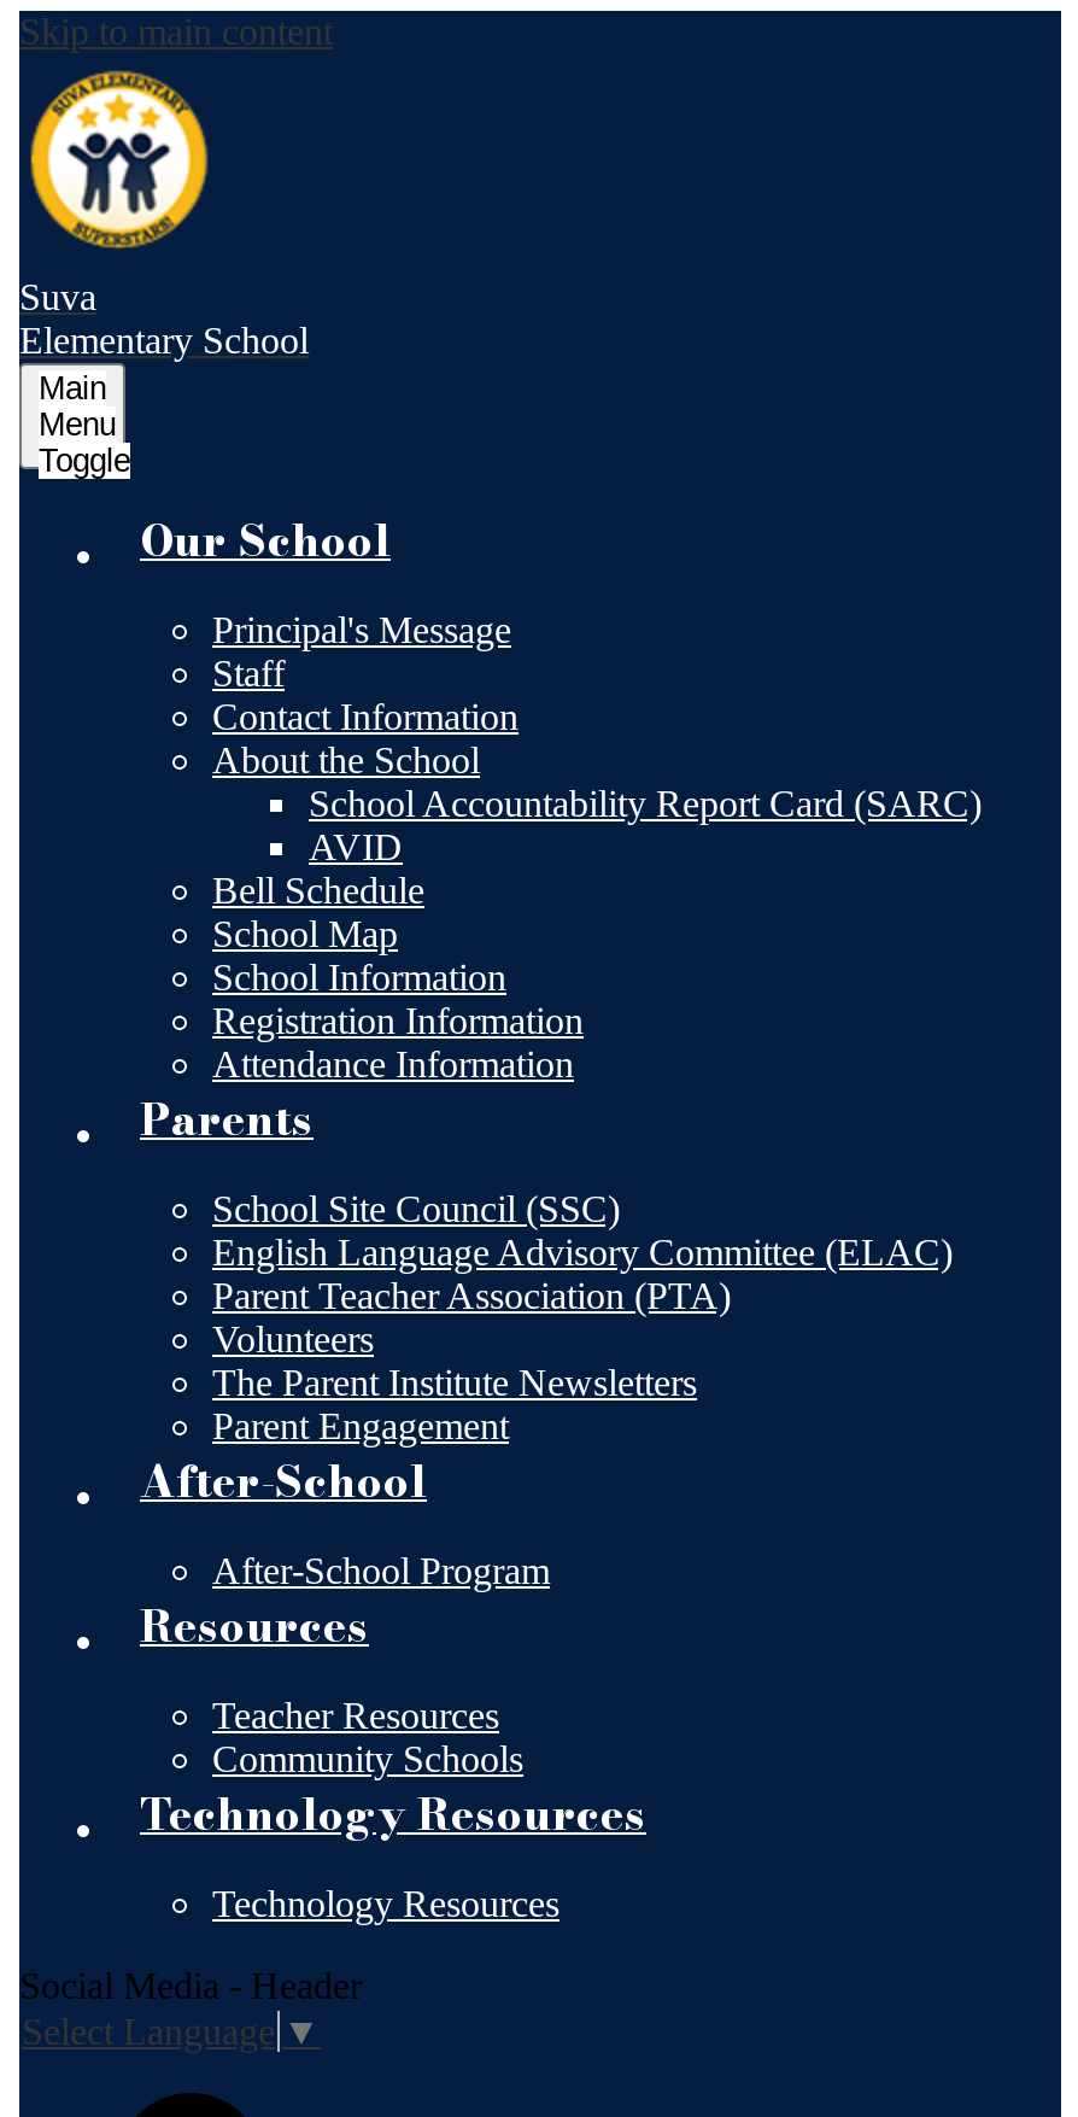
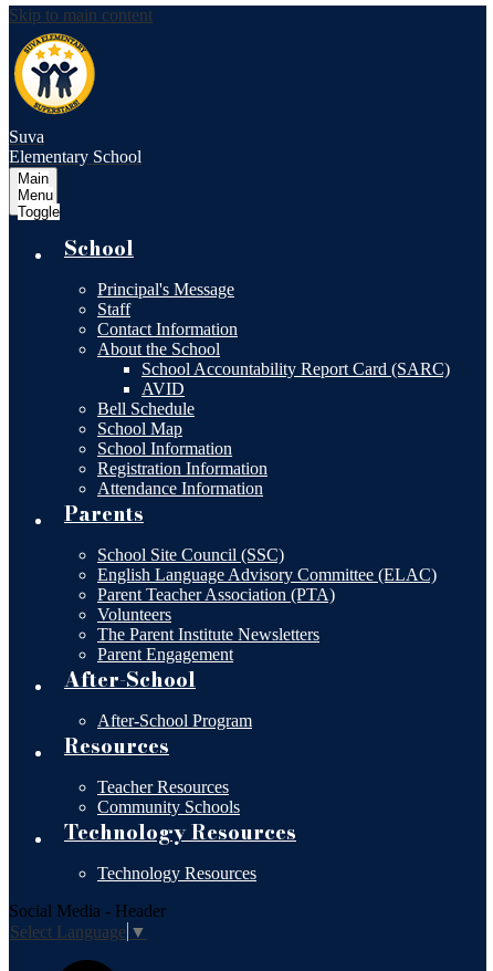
[140,508,391,573] Our School -> [64,233,134,263] School

